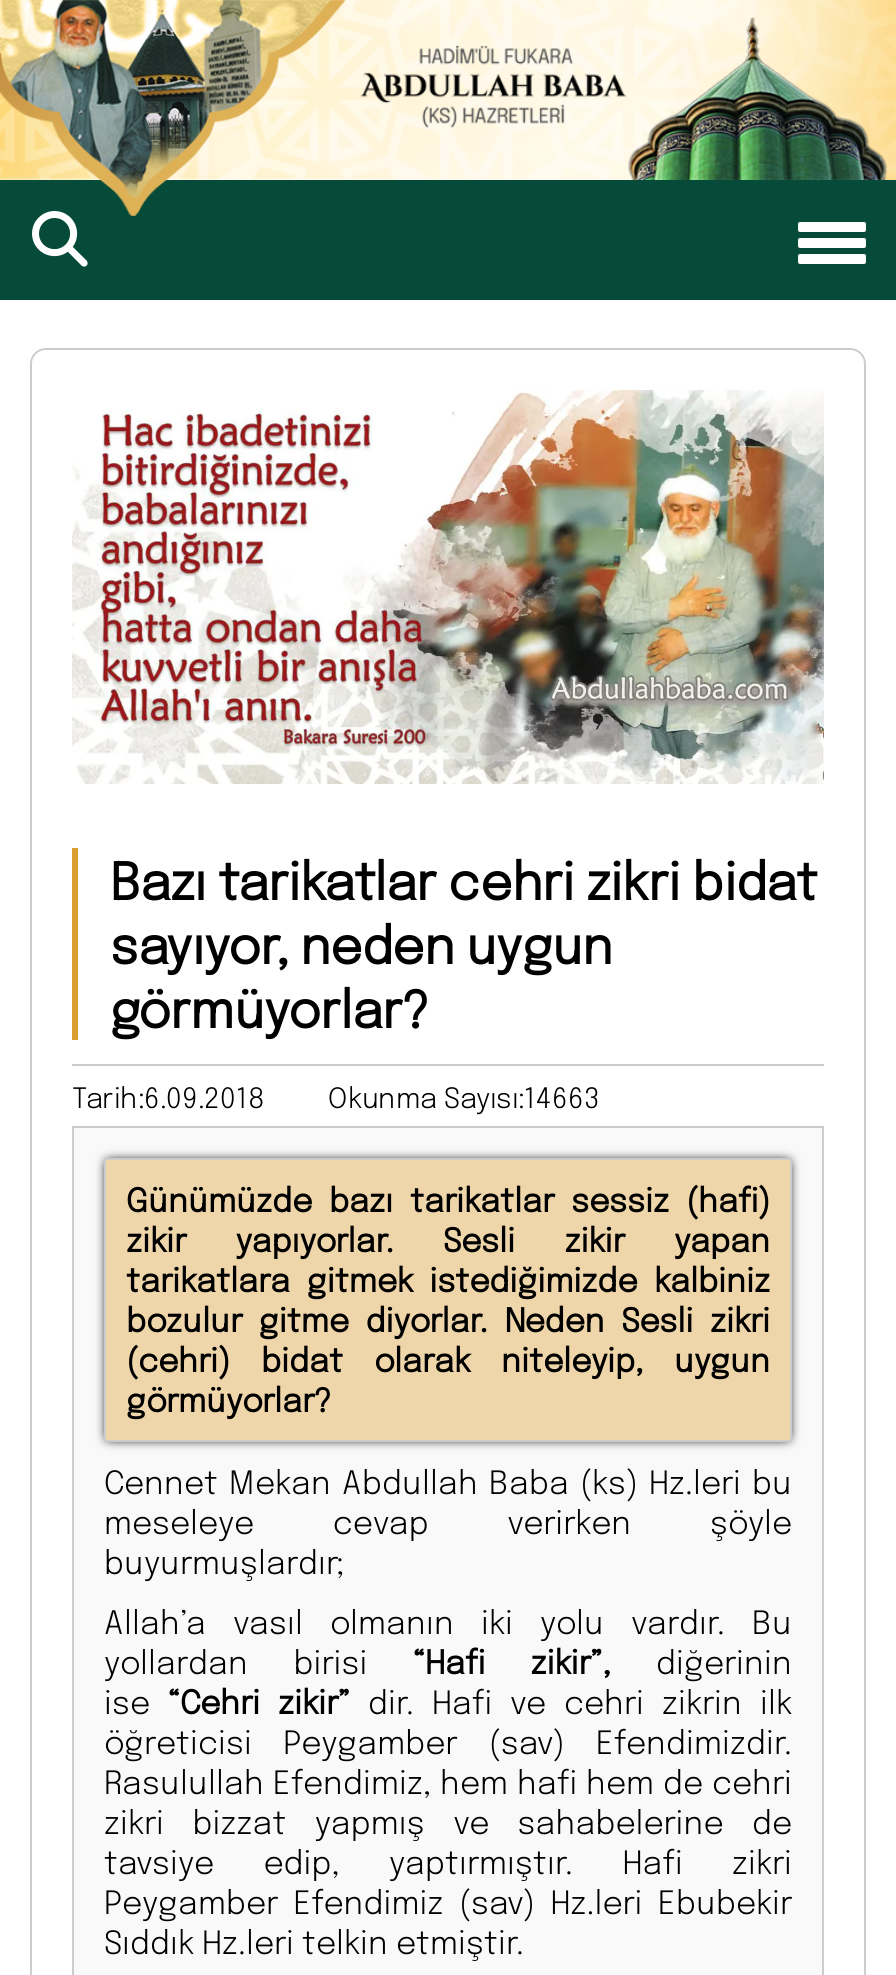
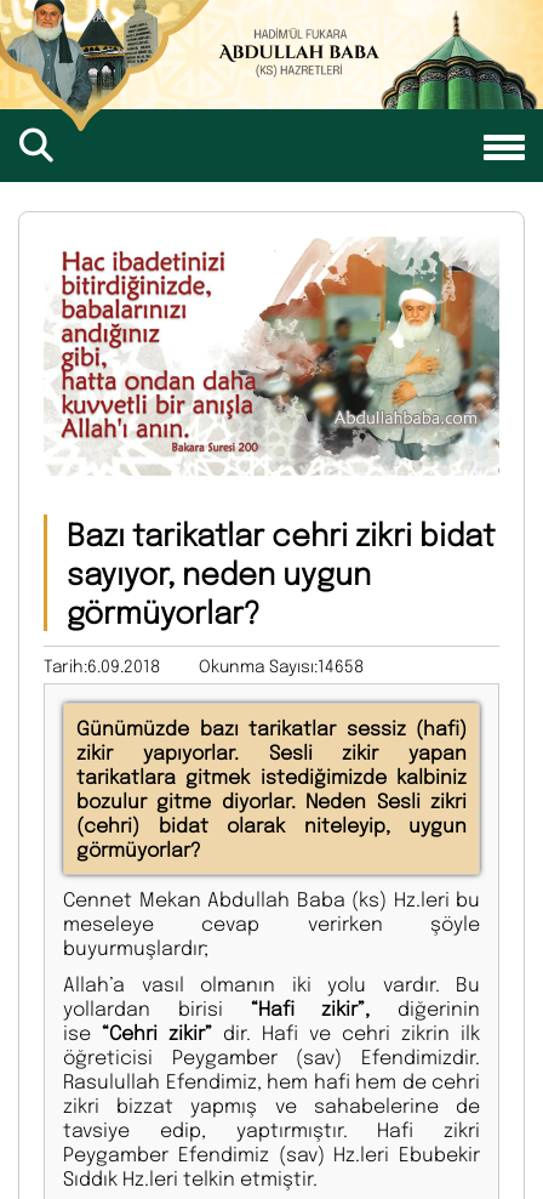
[328,1077,600,1113] Okunma Sayısı:14663 -> [199,654,364,675] Okunma Sayısı:14658

